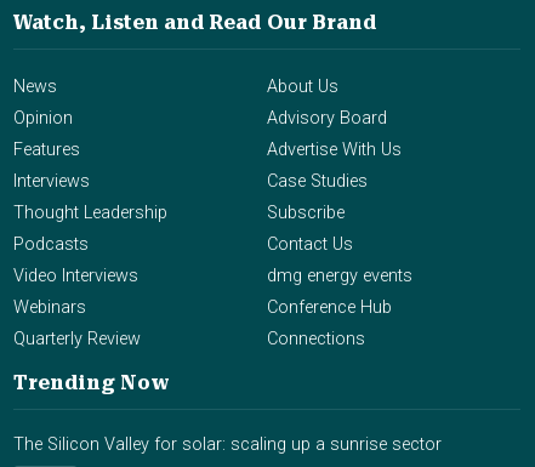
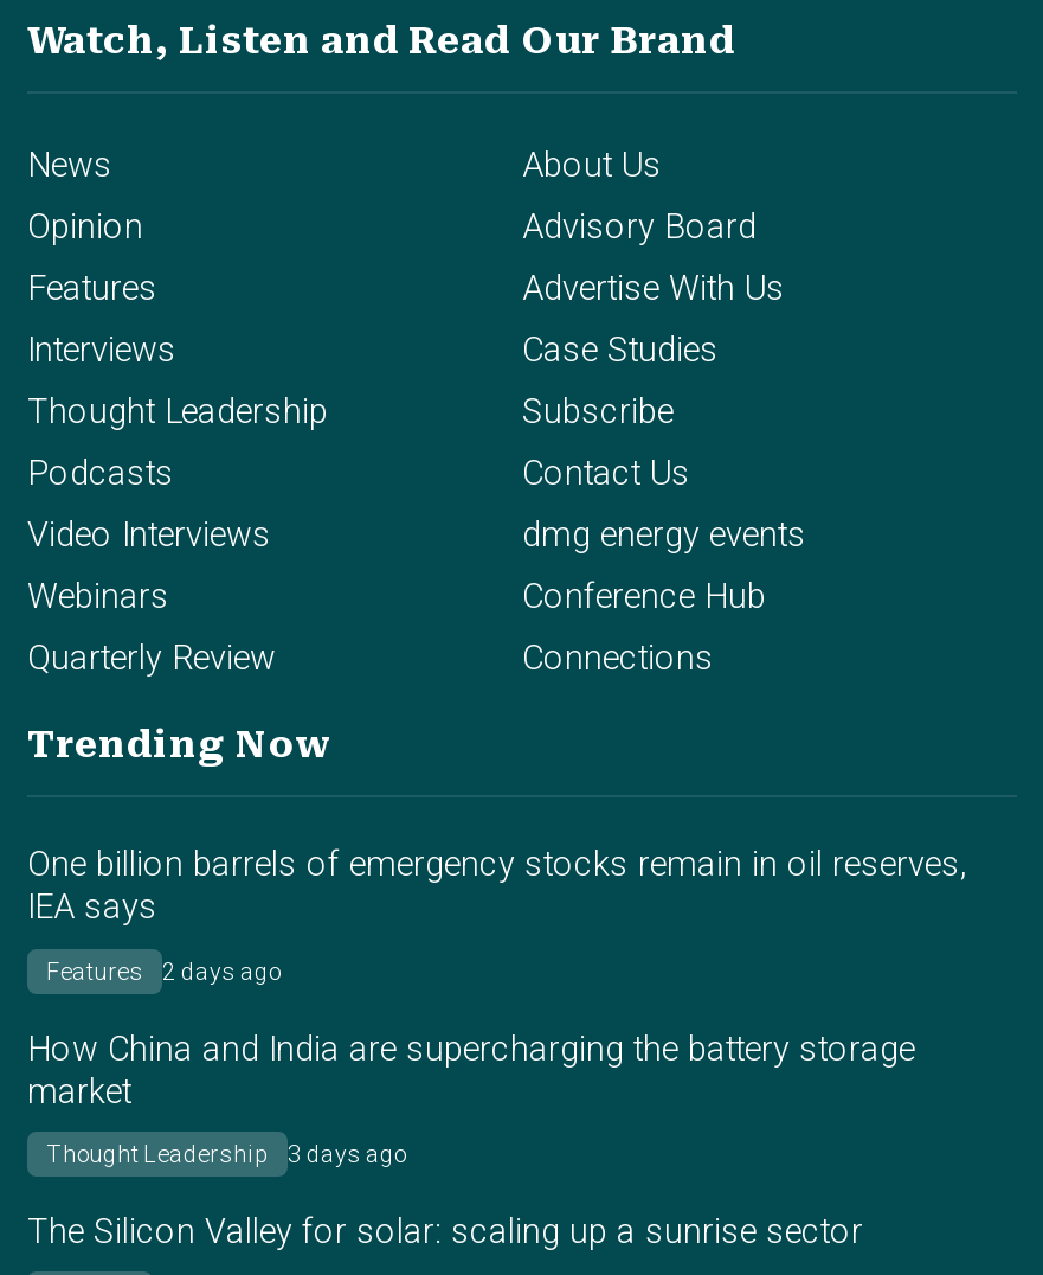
none -> [27,846,967,1167] One billion barrels of emergency stocks remain in oil reserves, | IEA says | Features | 2 days ago | How China and India are supercharging the battery storage | market | Thought Leadership | 3 days ago

